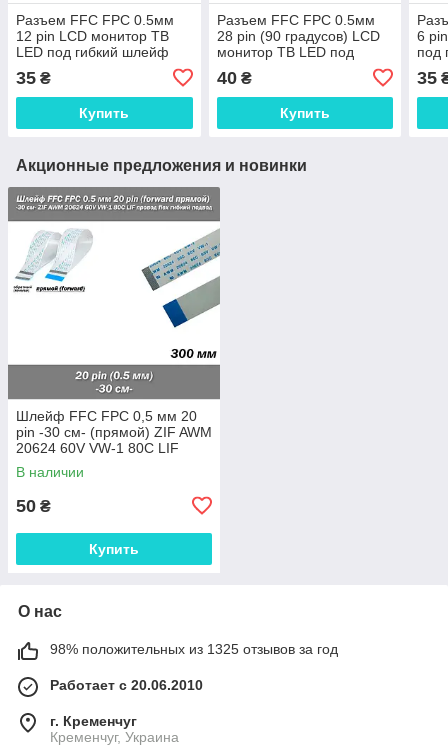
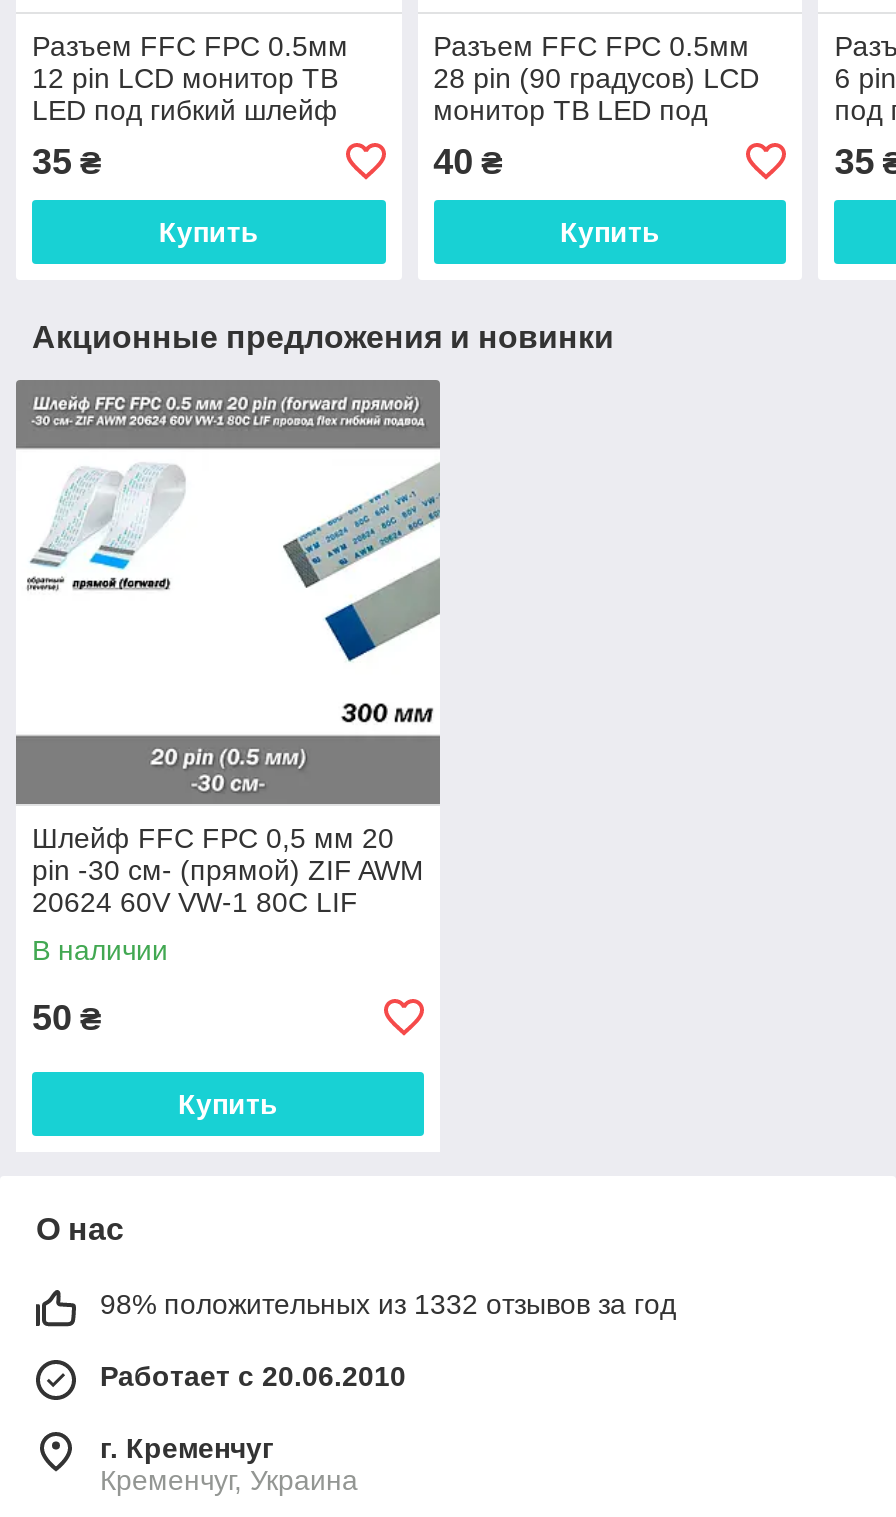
[50,641,338,657] 98% положительных из 1325 отзывов за год -> [100,1288,676,1320] 98% положительных из 1332 отзывов за год

